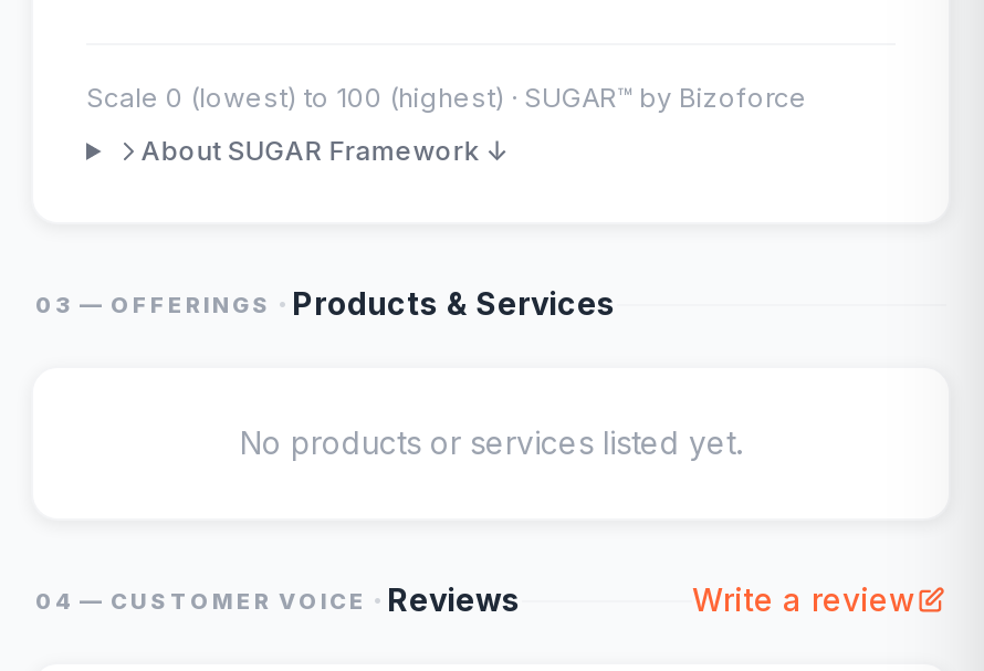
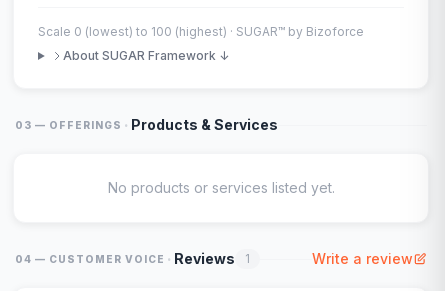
none -> [245,251,250,266] 1

